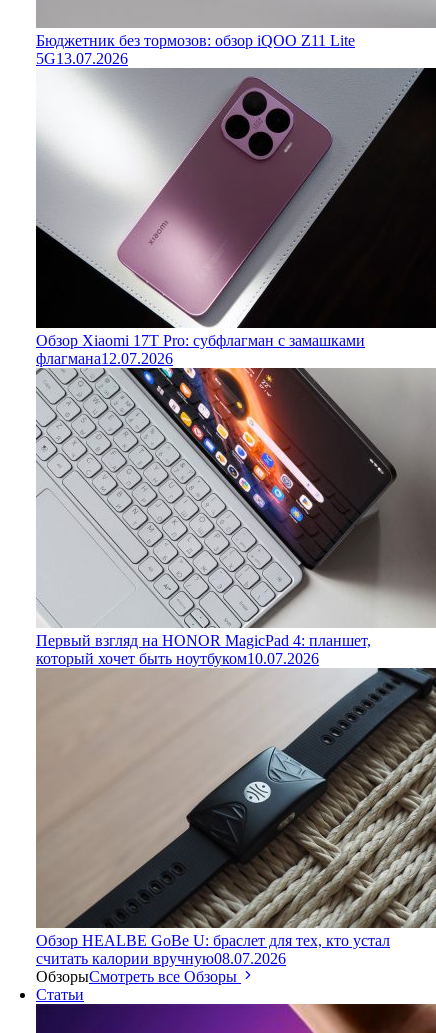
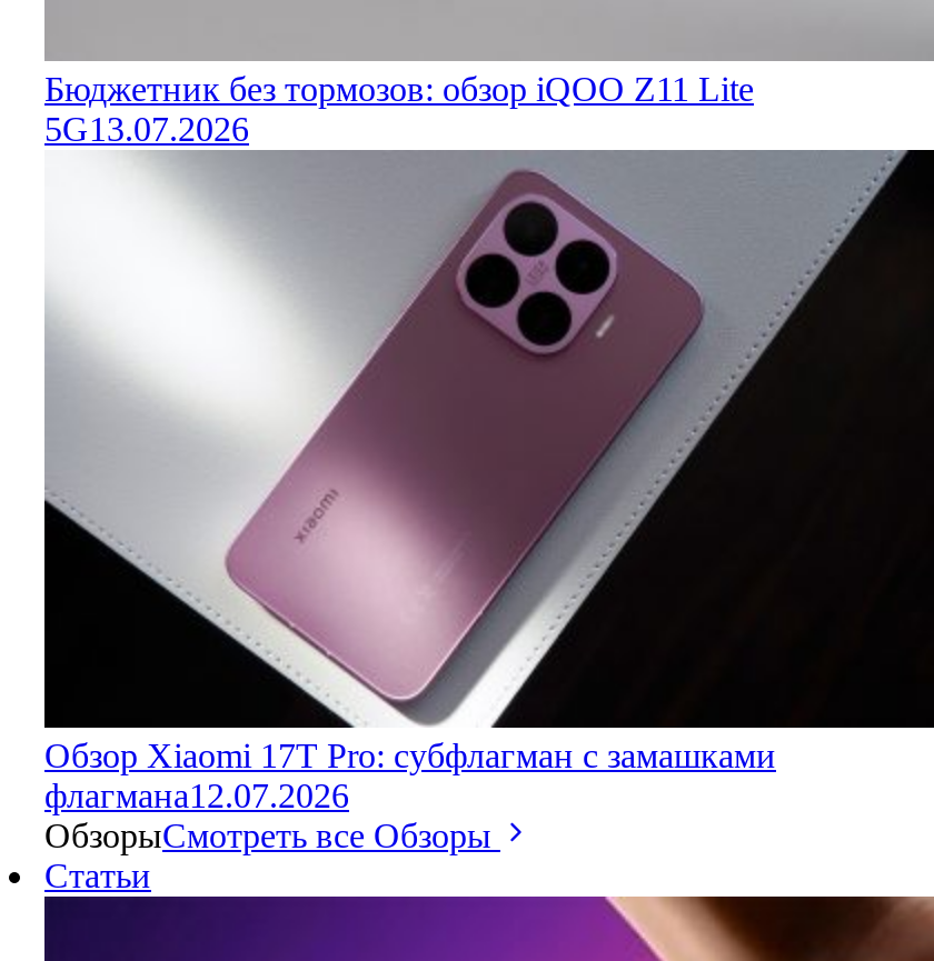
[36,367,433,667] [image] | Первый взгляд на HONOR MagicPad 4: планшет, | который хочет быть ноутбуком 10.07.2026 -> none
[36,668,433,967] [image] | Обзор HEALBE GoBe U: браслет для тех, кто устал | считать калории вручную08.07.2026 -> none

